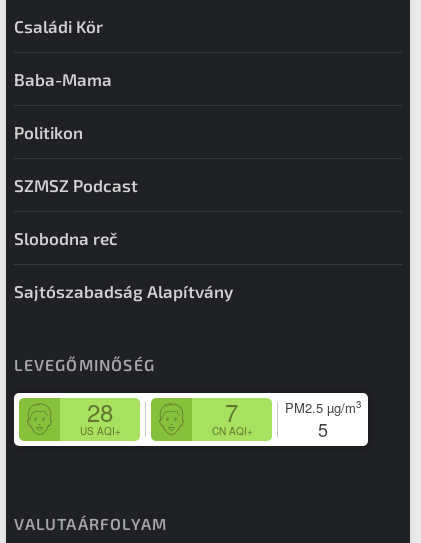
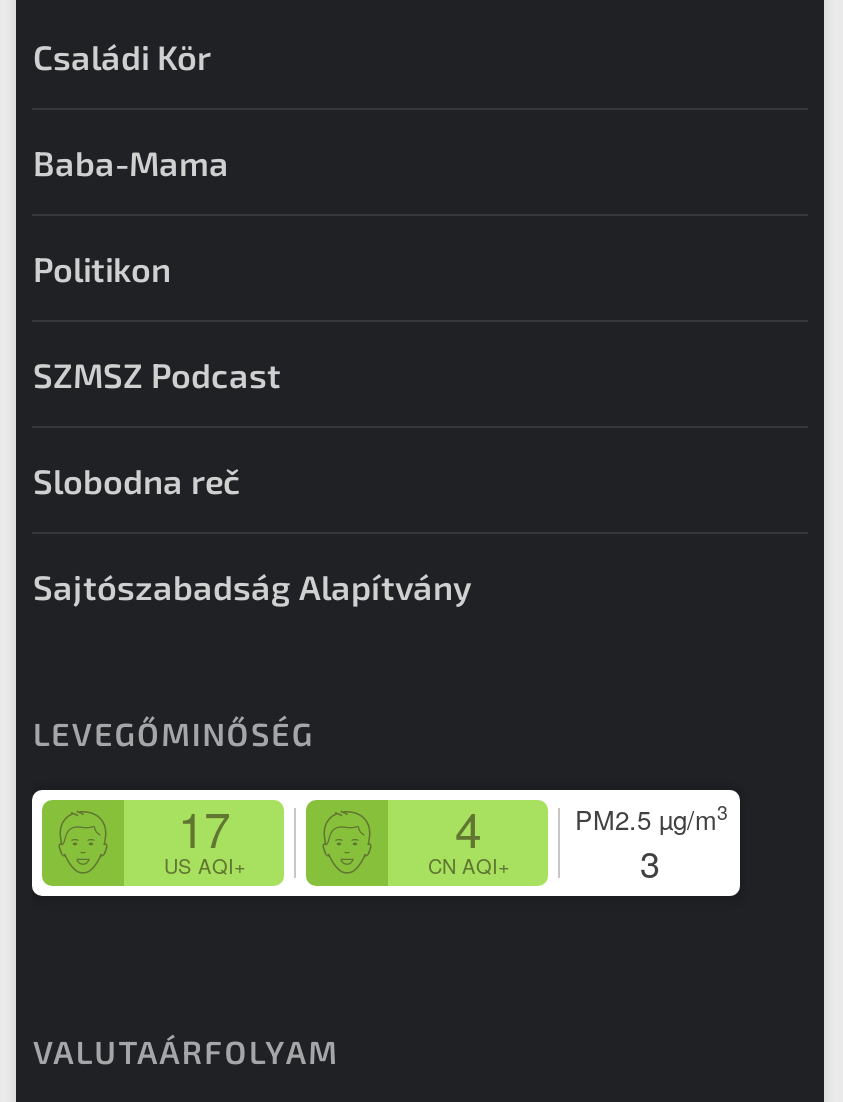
[87,394,113,429] 28 -> [178,792,230,862] 17
[225,394,238,429] 7 -> [455,792,481,862] 4
[318,416,328,442] 5 -> [640,836,660,888] 3

